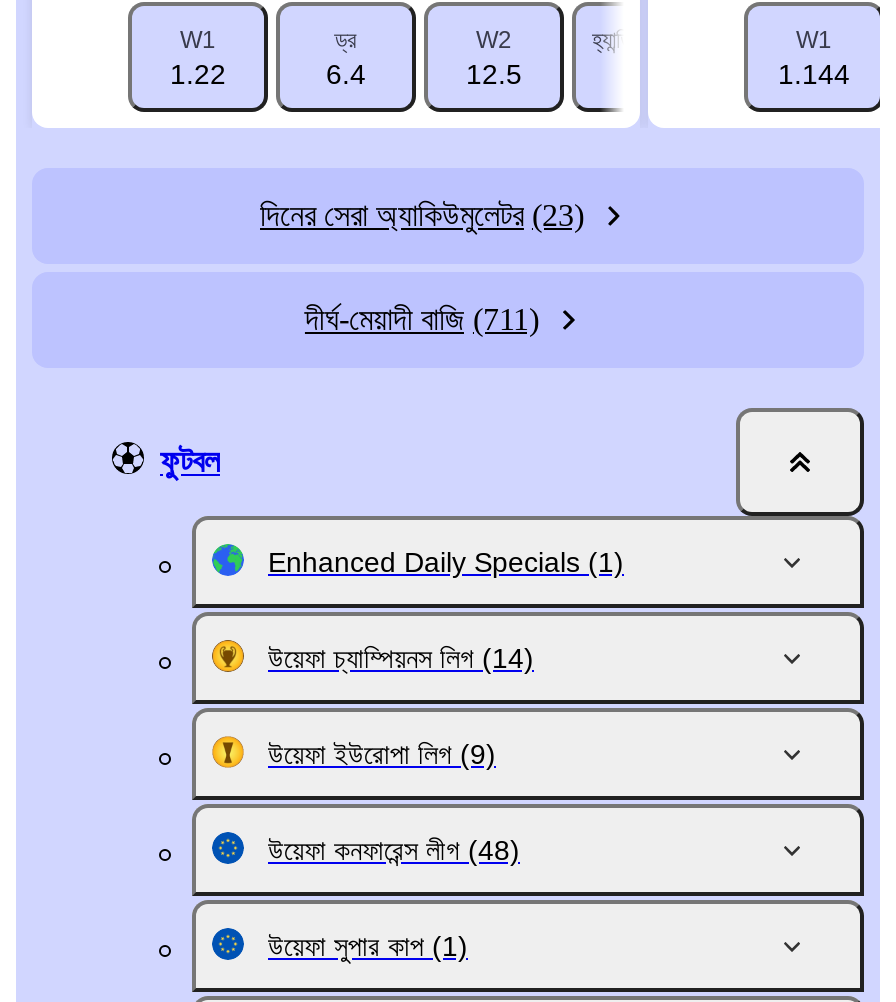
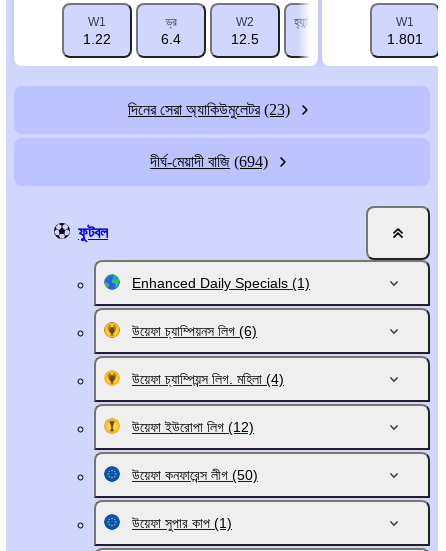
[778,57,850,89] 1.144 -> [387,30,423,46] 1.801
[305,302,539,336] দীর্ঘ-মেয়াদী বাজি (711) -> [150,153,268,170] দীর্ঘ-মেয়াদী বাজি (694)
[268,642,534,866] উয়েফা চ্যাম্পিয়নস লিগ (14) | উয়েফা ইউরোপা লিগ (9) | উয়েফা কনফারেন্স লীগ (48) -> [132,323,284,483] উয়েফা চ্যাম্পিয়নস লিগ (6) | উয়েফা চ্যাম্পিয়ন্স লিগ. মহিলা (4) | উয়েফা ইউরোপা লিগ (12) | উয়েফা কনফারেন্স লীগ (50)

